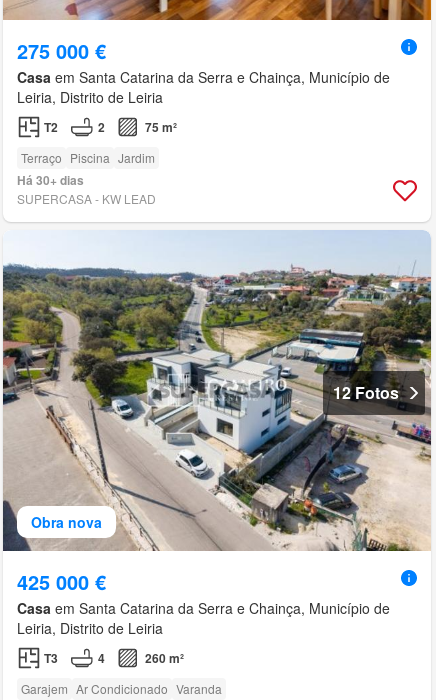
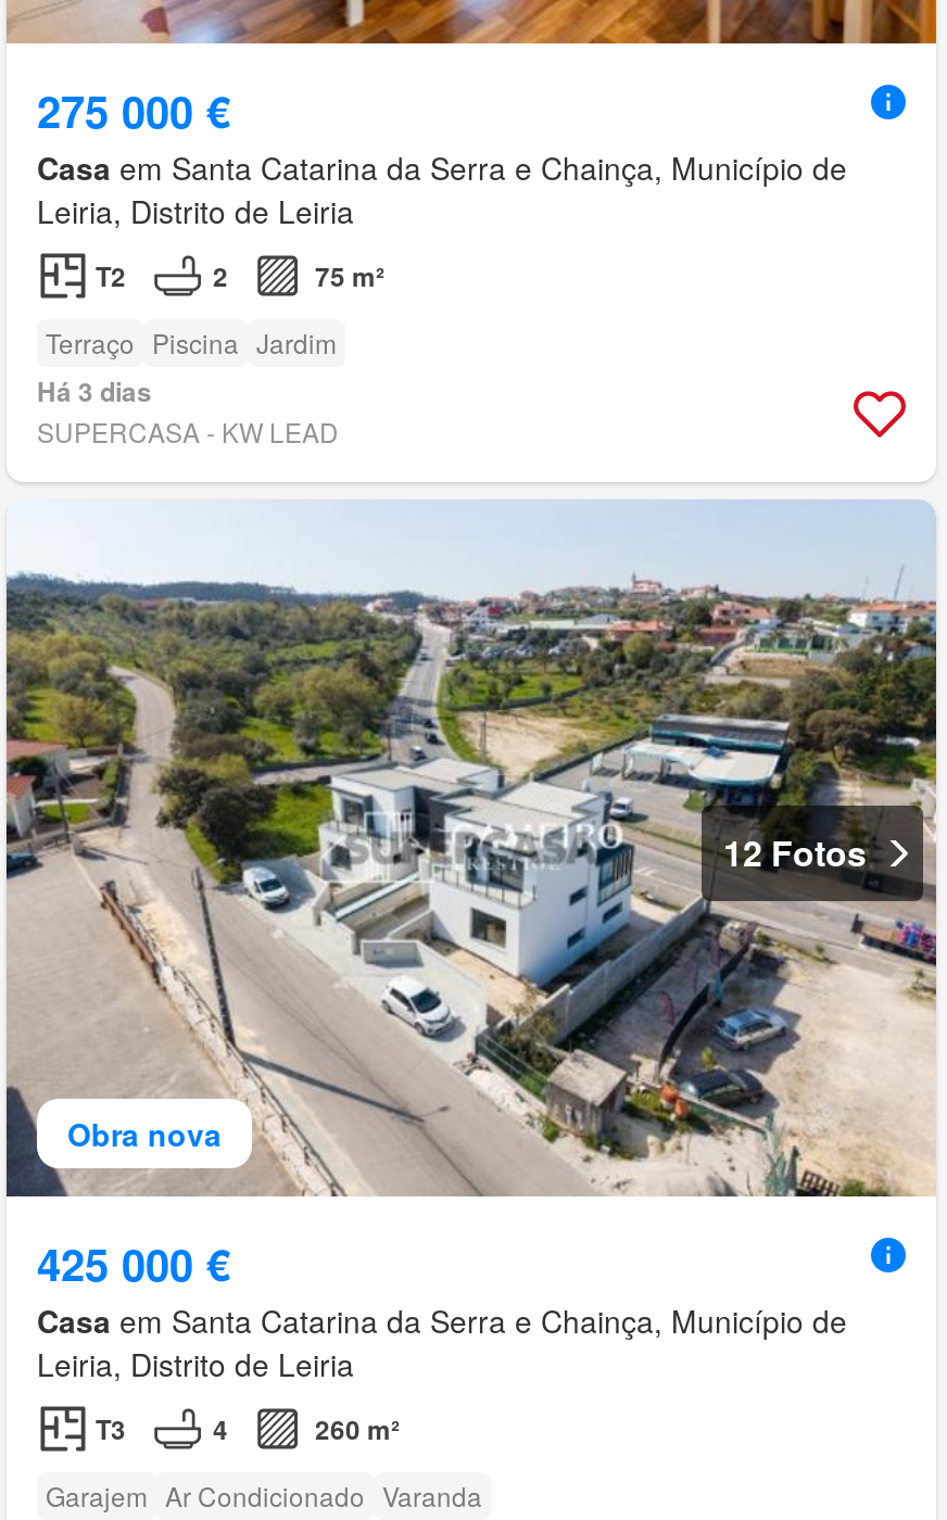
[17,171,84,189] Há 30+ dias -> [37,372,152,411] Há 3 dias

